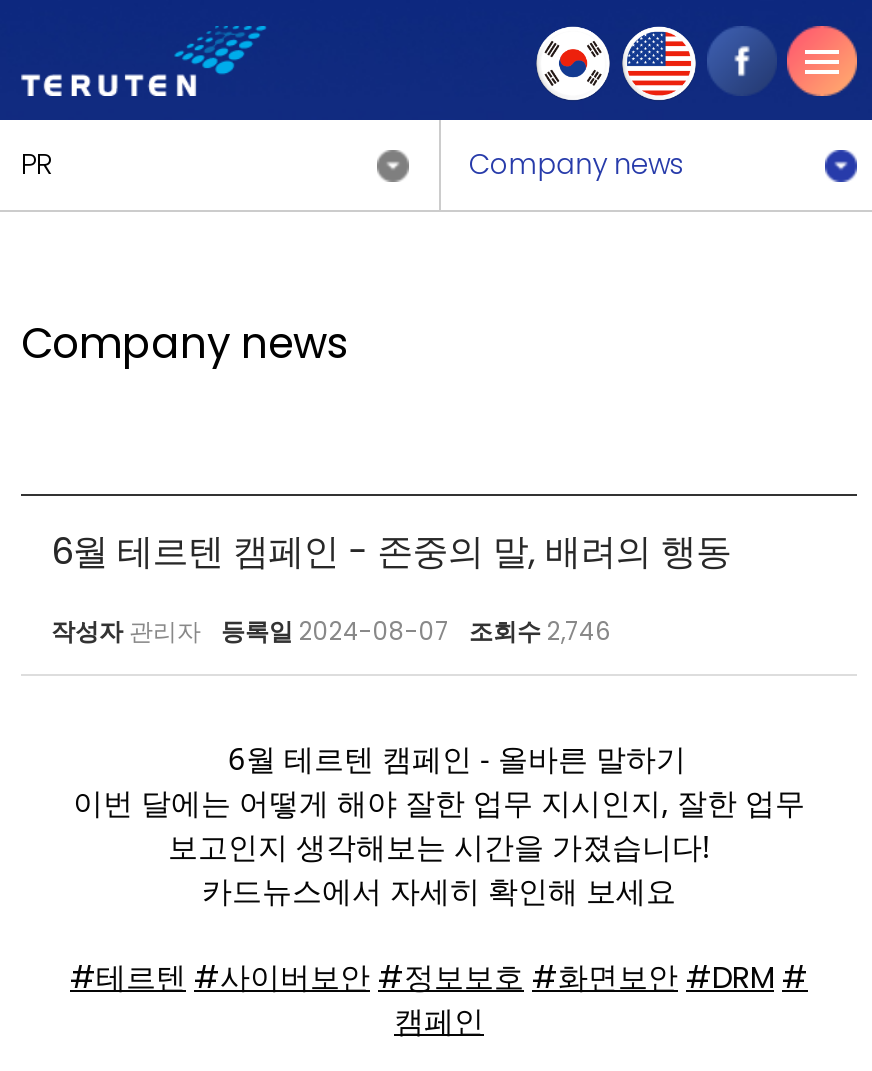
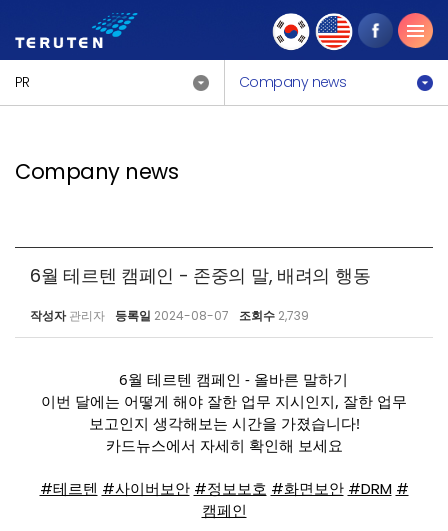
[51,615,611,649] 작성자 관리자 등록일 2024-08-07 조회수 2,746 -> [30,307,309,324] 작성자 관리자 등록일 2024-08-07 조회수 2,739

